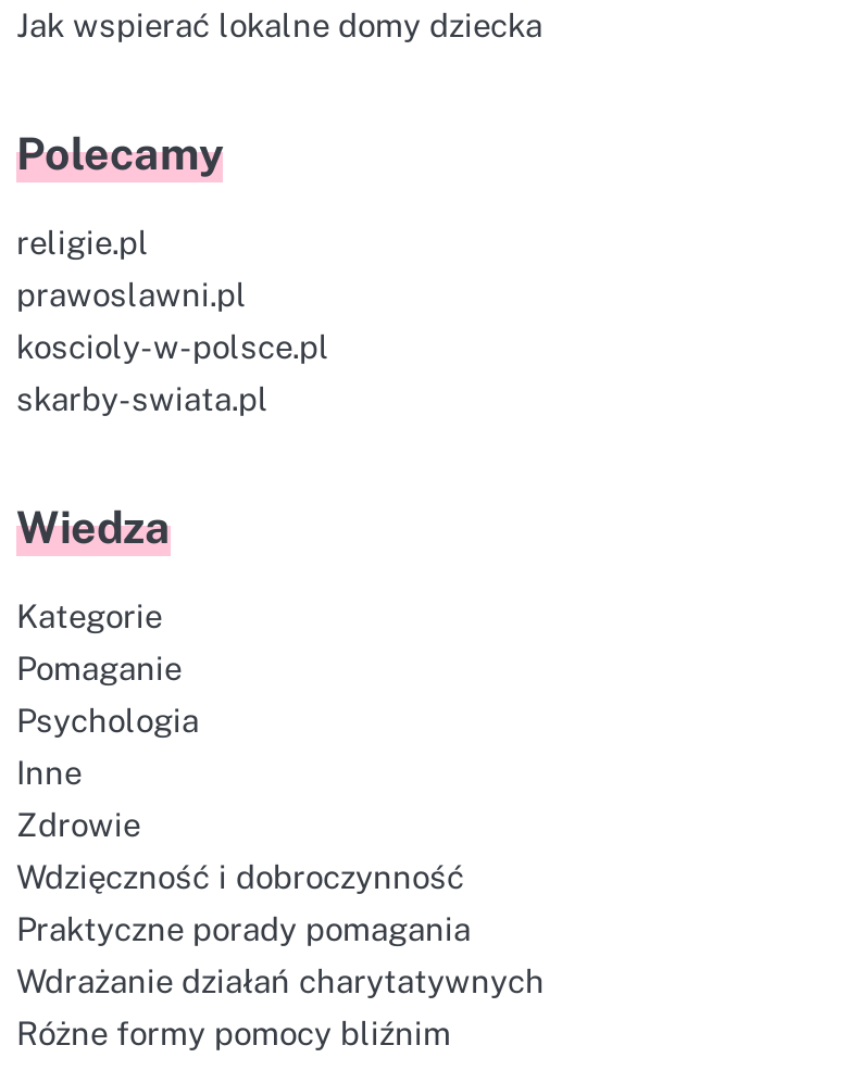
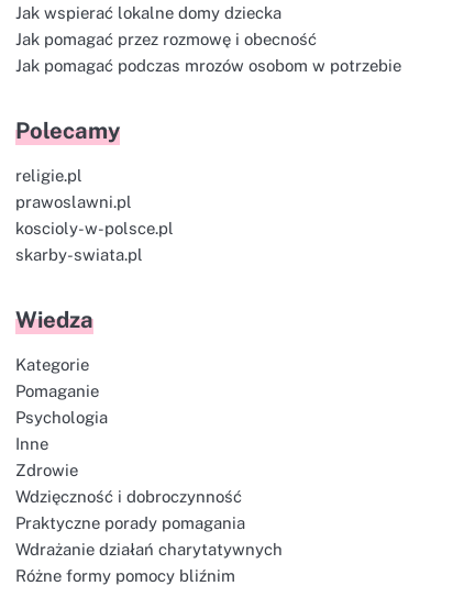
none -> [15,30,401,75] Jak pomagać przez rozmowę i obecność | Jak pomagać podczas mrozów osobom w potrzebie

